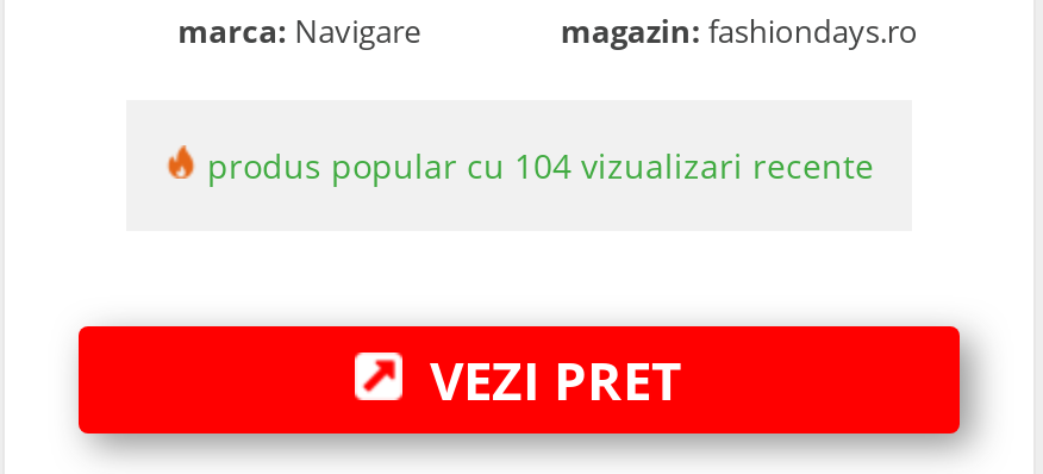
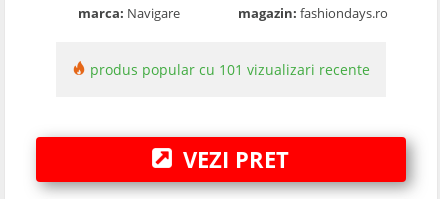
[198,143,874,188] produs popular cu 104 vizualizari recente -> [86,60,370,79] produs popular cu 101 vizualizari recente

